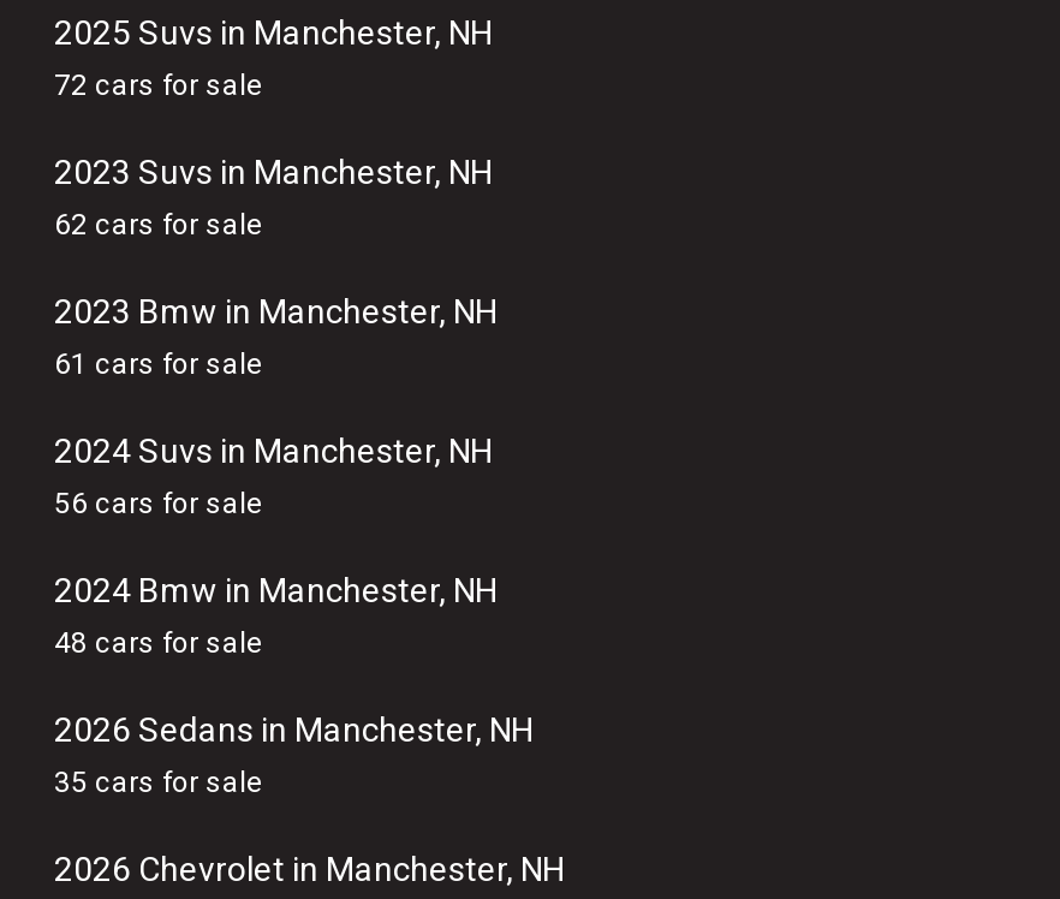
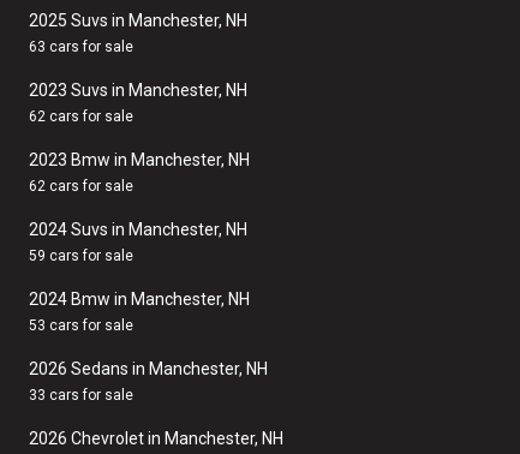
[54,69,263,102] 72 cars for sale -> [29,38,133,55] 63 cars for sale
[54,347,263,381] 61 cars for sale -> [29,178,133,195] 62 cars for sale
[54,487,263,520] 56 cars for sale -> [29,247,133,264] 59 cars for sale
[54,626,263,660] 48 cars for sale -> [29,317,133,334] 53 cars for sale
[54,766,263,799] 35 cars for sale -> [29,387,133,404] 33 cars for sale

